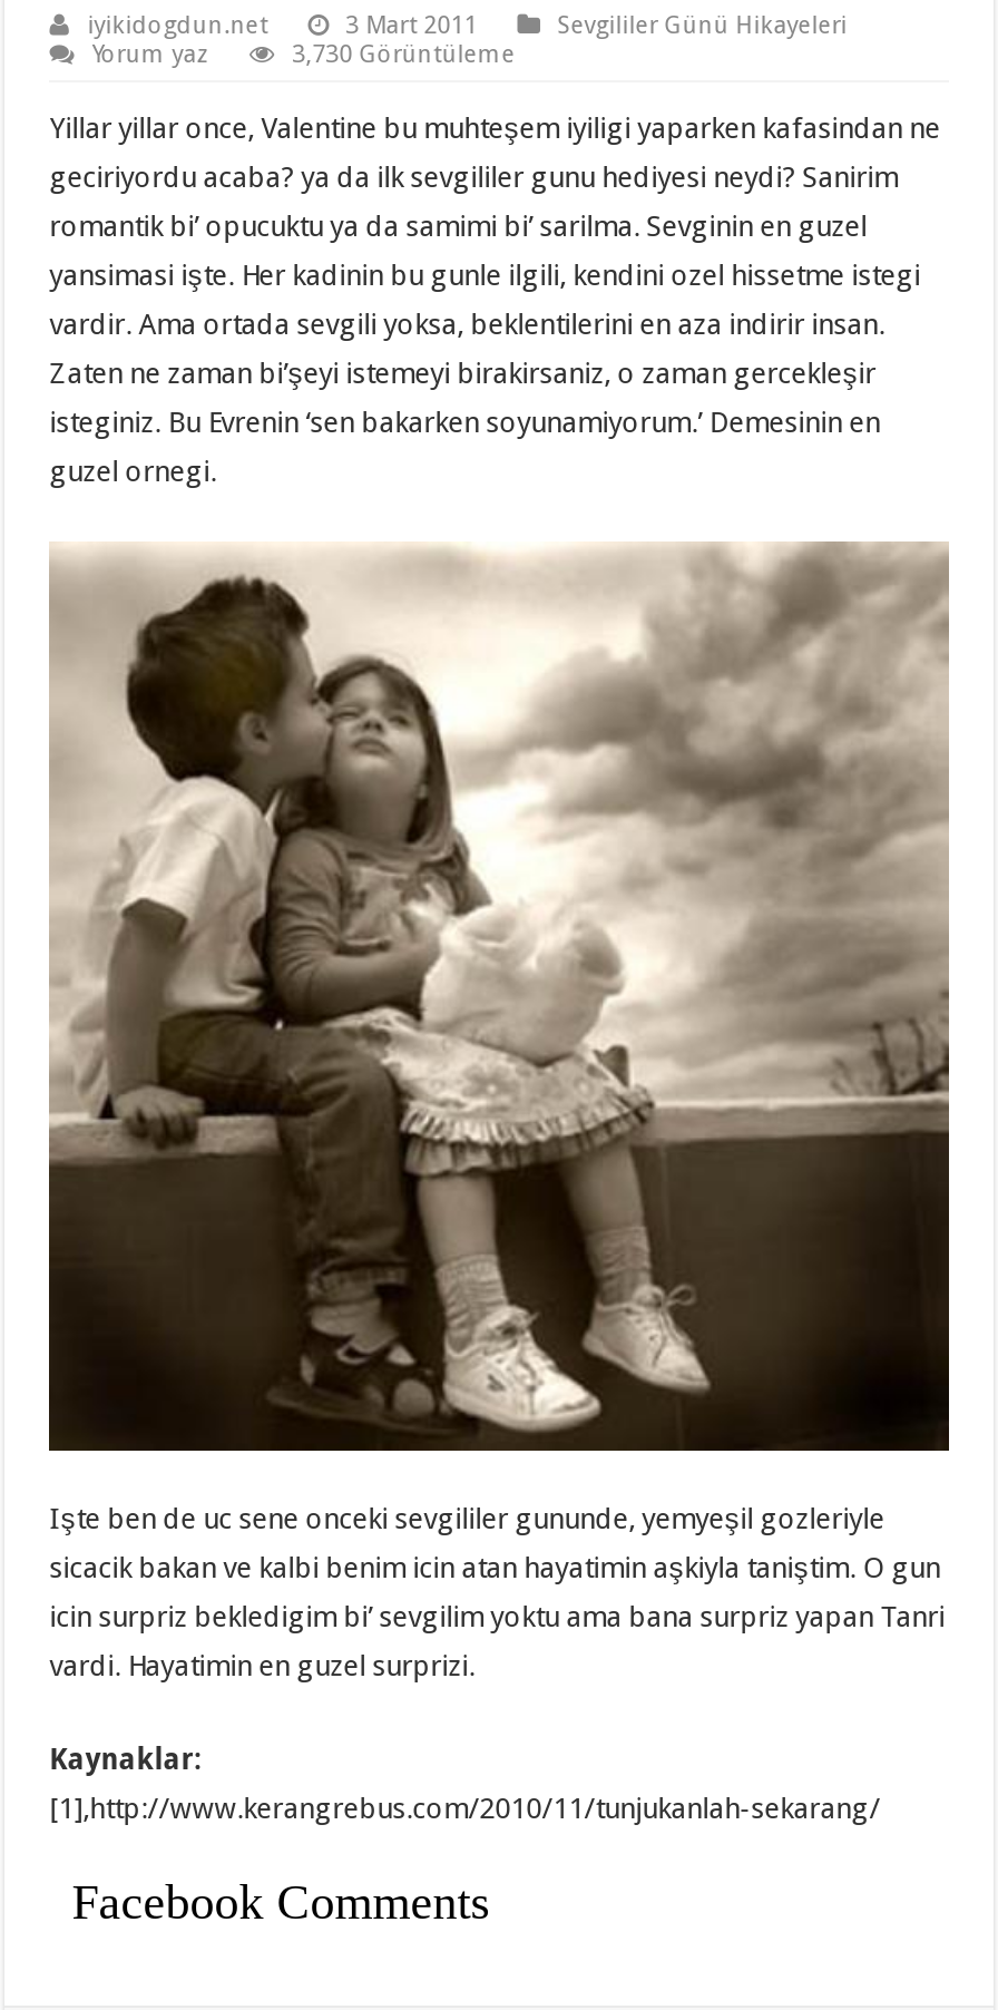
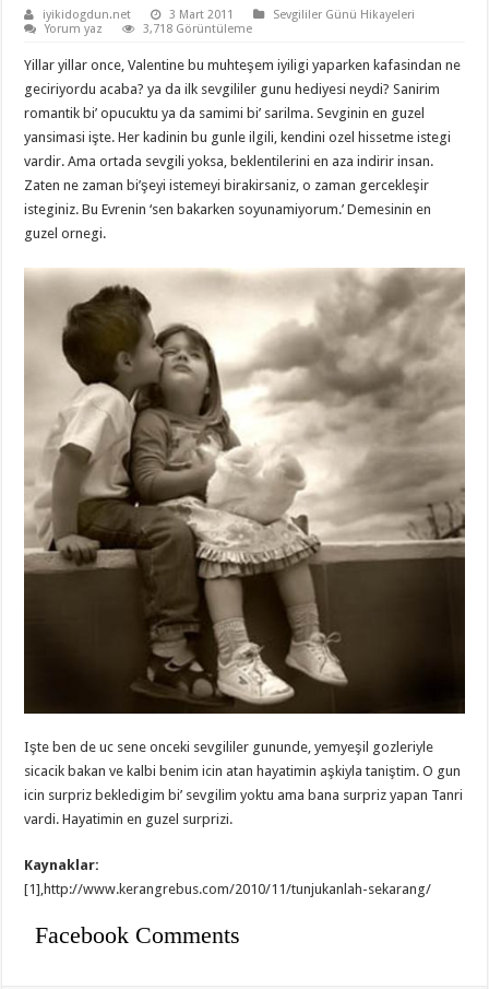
[292,40,515,69] 3,730 Görüntüleme -> [143,22,252,36] 3,718 Görüntüleme

